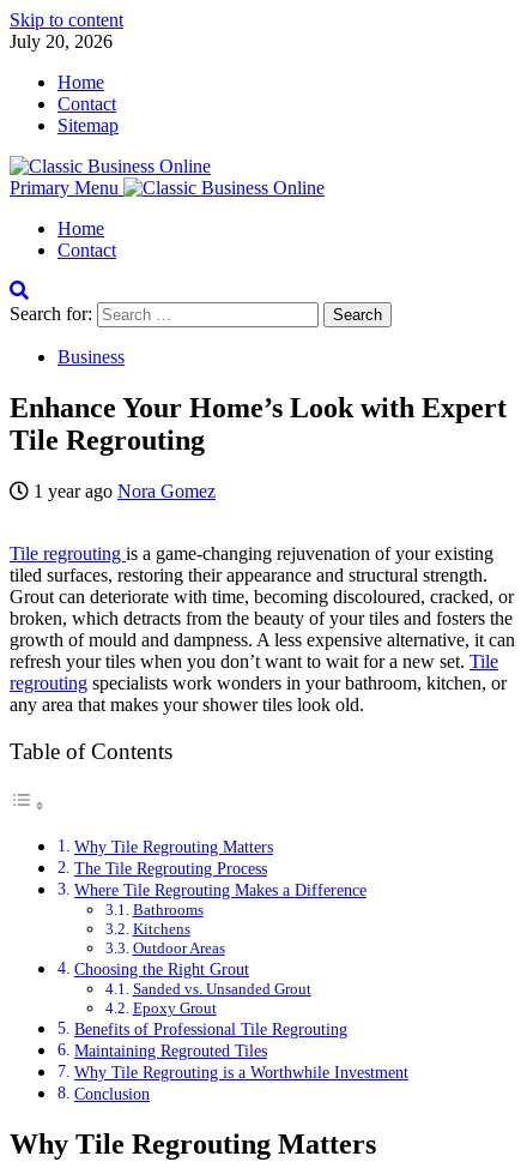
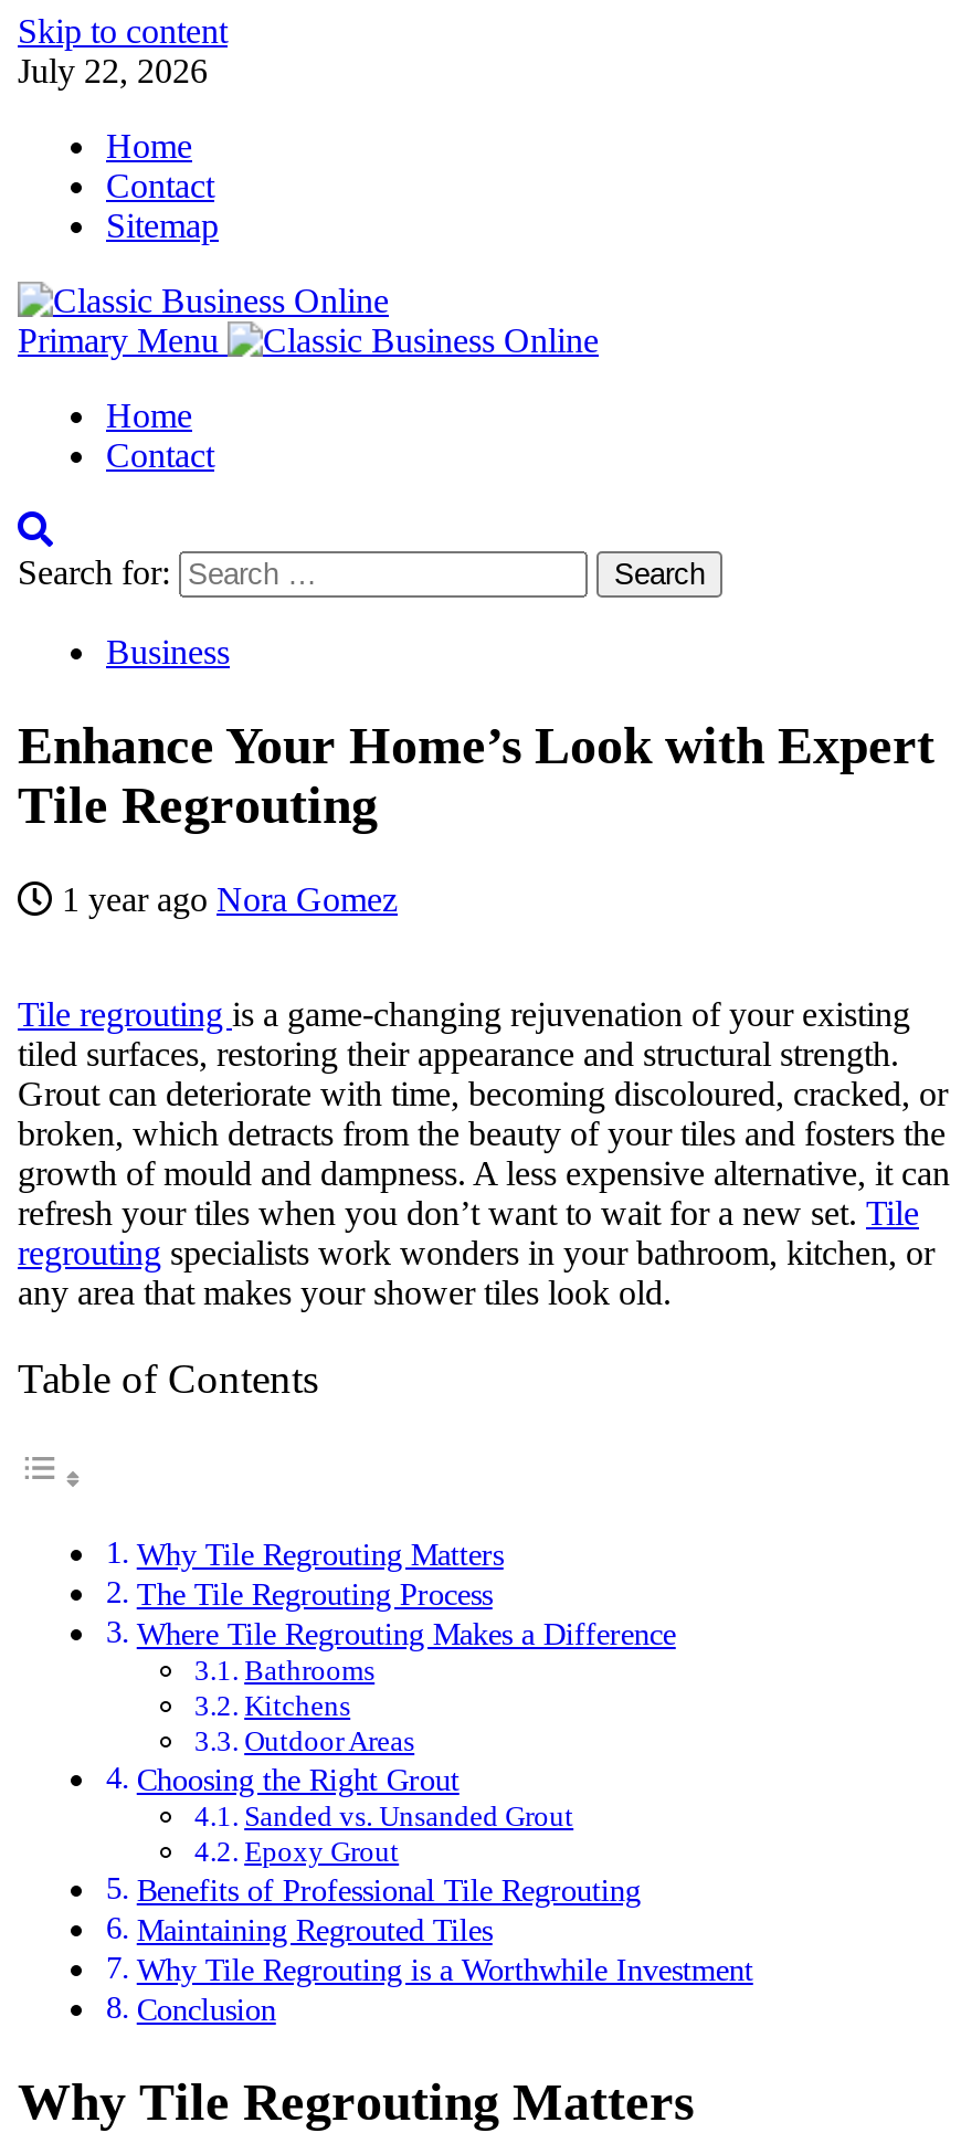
[10,31,113,52] July 20, 2026 -> [18,52,208,89] July 22, 2026

